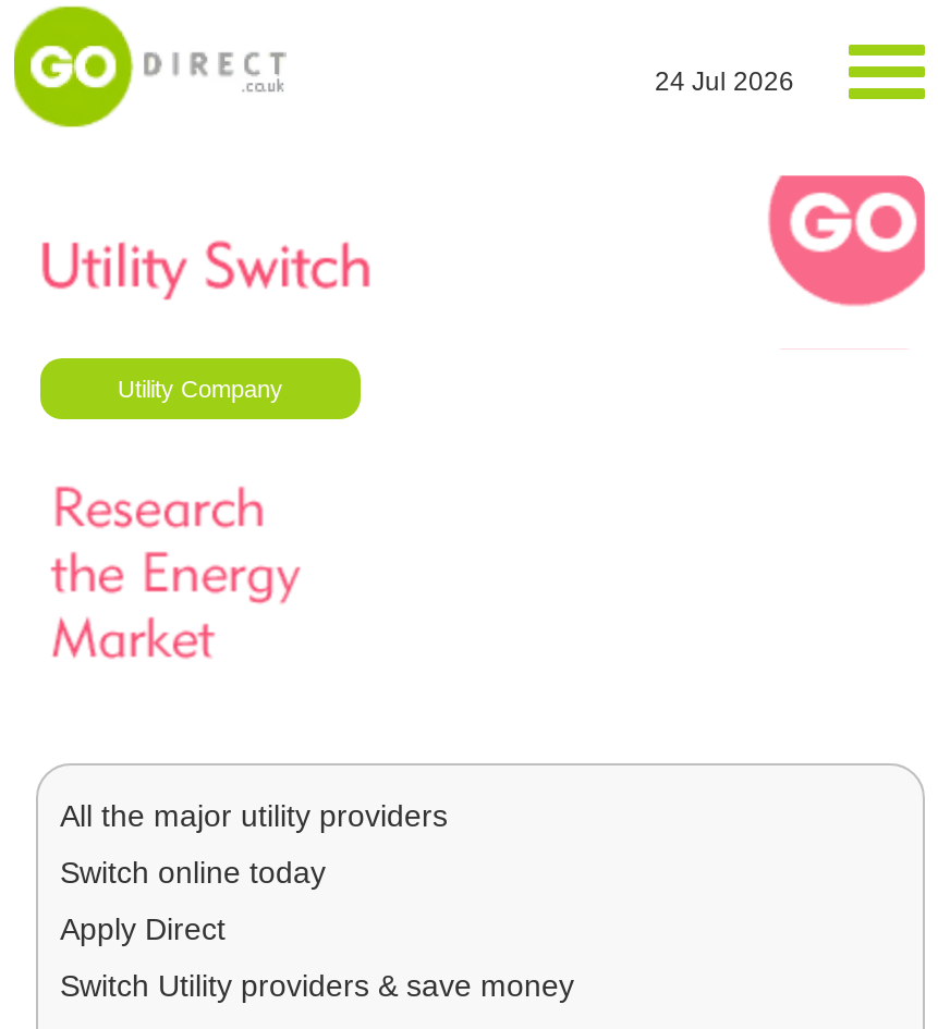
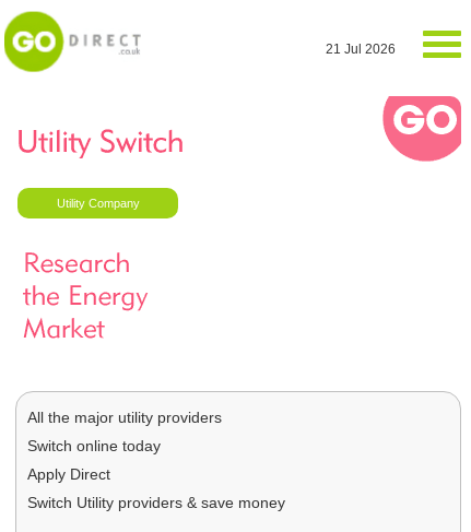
[655,66,794,97] 24 Jul 2026 -> [326,42,396,57] 21 Jul 2026

